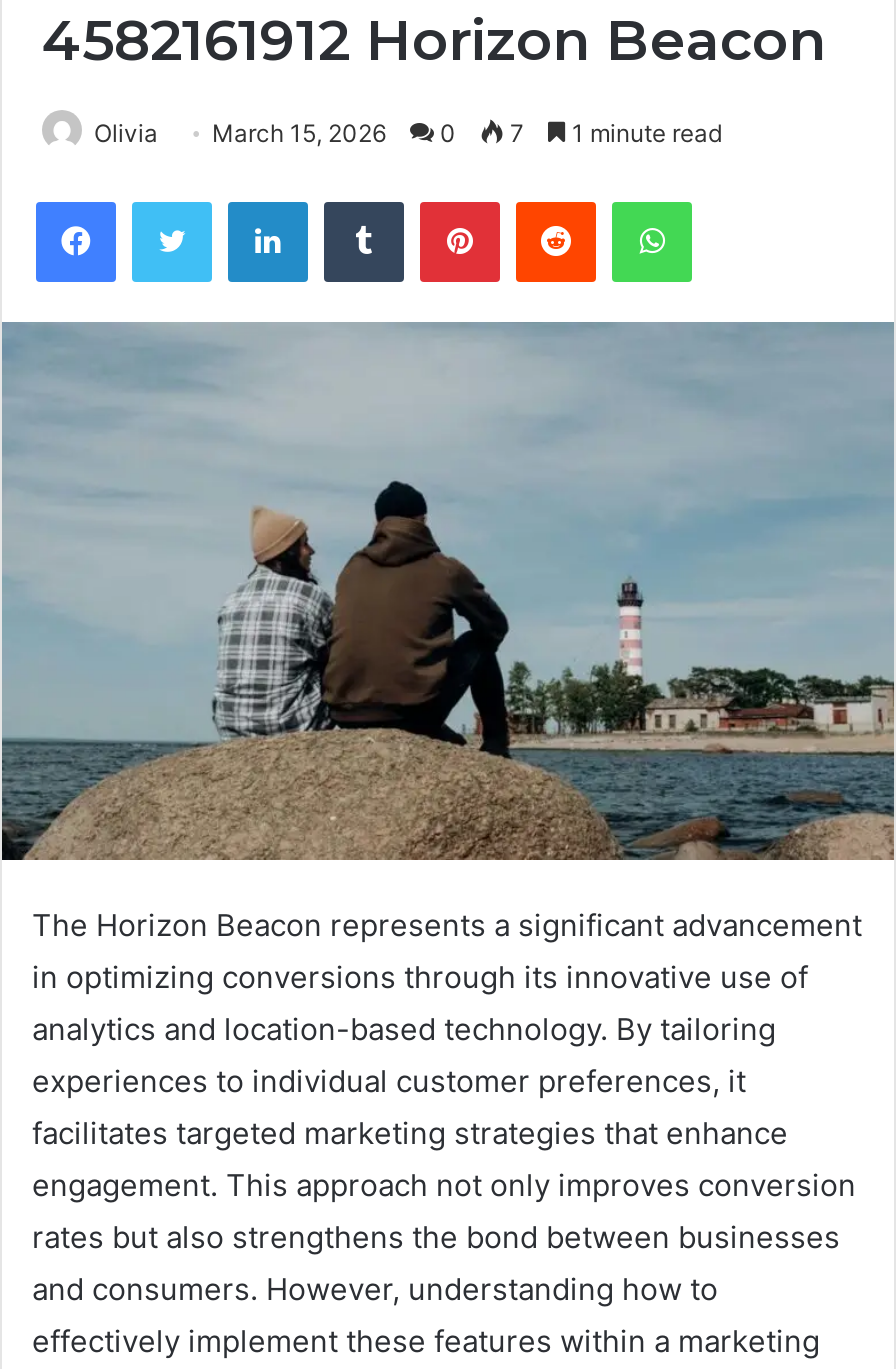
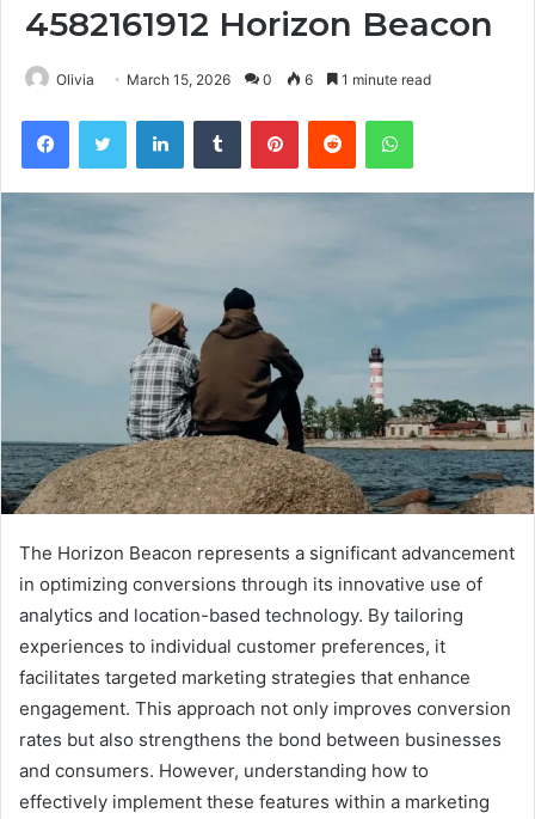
[94,118,722,148] Olivia March 15, 2026 0 7 1 minute read -> [56,71,431,89] Olivia March 15, 2026 0 6 1 minute read

